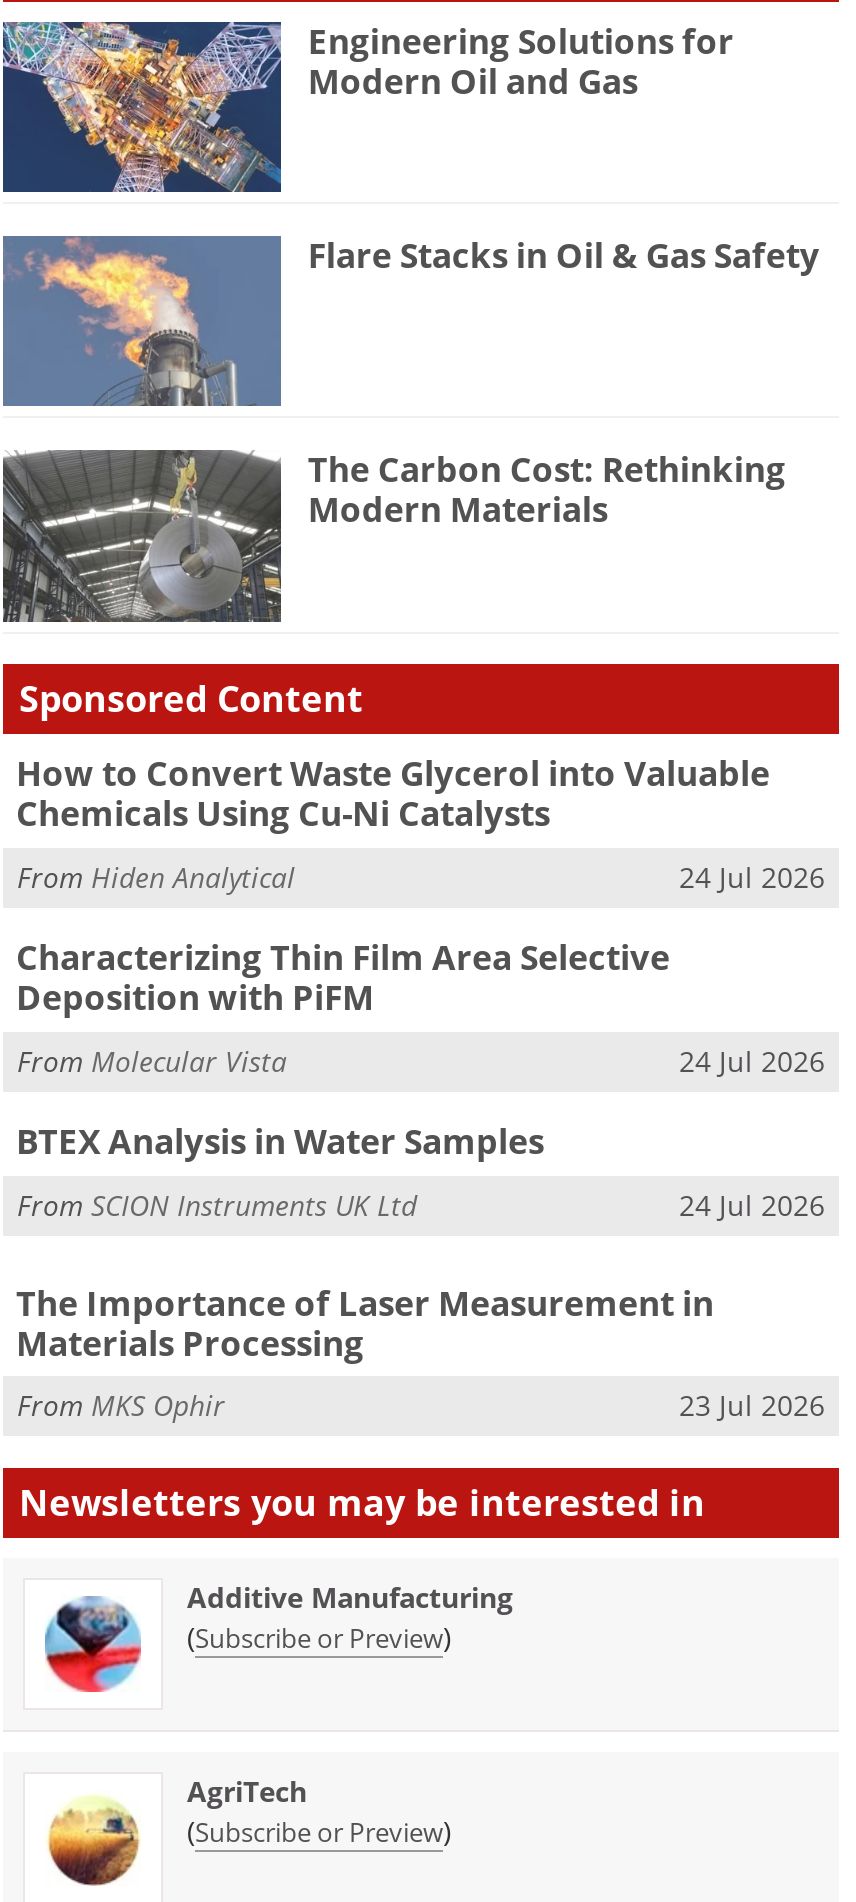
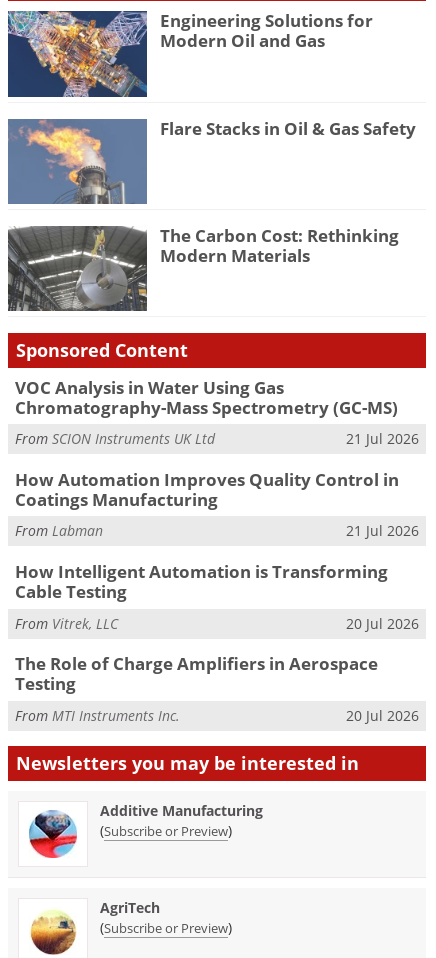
[16,751,825,1165] How to Convert Waste Glycerol into Valuable | Chemicals Using Cu-Ni Catalysts | From Hiden Analytical | 24 Jul 2026 | Characterizing Thin Film Area Selective | Deposition with PiFM | From Molecular Vista | 24 Jul 2026 | BTEX Analysis in Water Samples -> [14,376,397,419] VOC Analysis in Water Using Gas | Chromatography-Mass Spectrometry (GC-MS)
[16,1186,825,1425] 24 Jul 2026 | The Importance of Laser Measurement in | Materials Processing | From MKS Ophir | 23 Jul 2026 -> [14,429,419,725] 21 Jul 2026 | How Automation Improves Quality Control in | Coatings Manufacturing | From Labman | 21 Jul 2026 | How Intelligent Automation is Transforming | Cable Testing | From Vitrek, LLC | 20 Jul 2026 | The Role of Charge Amplifiers in Aerospace | Testing | From MTI Instruments Inc. | 20 Jul 2026
moved [17,1186,417,1224] -> [15,429,215,448]: From SCION Instruments UK Ltd

